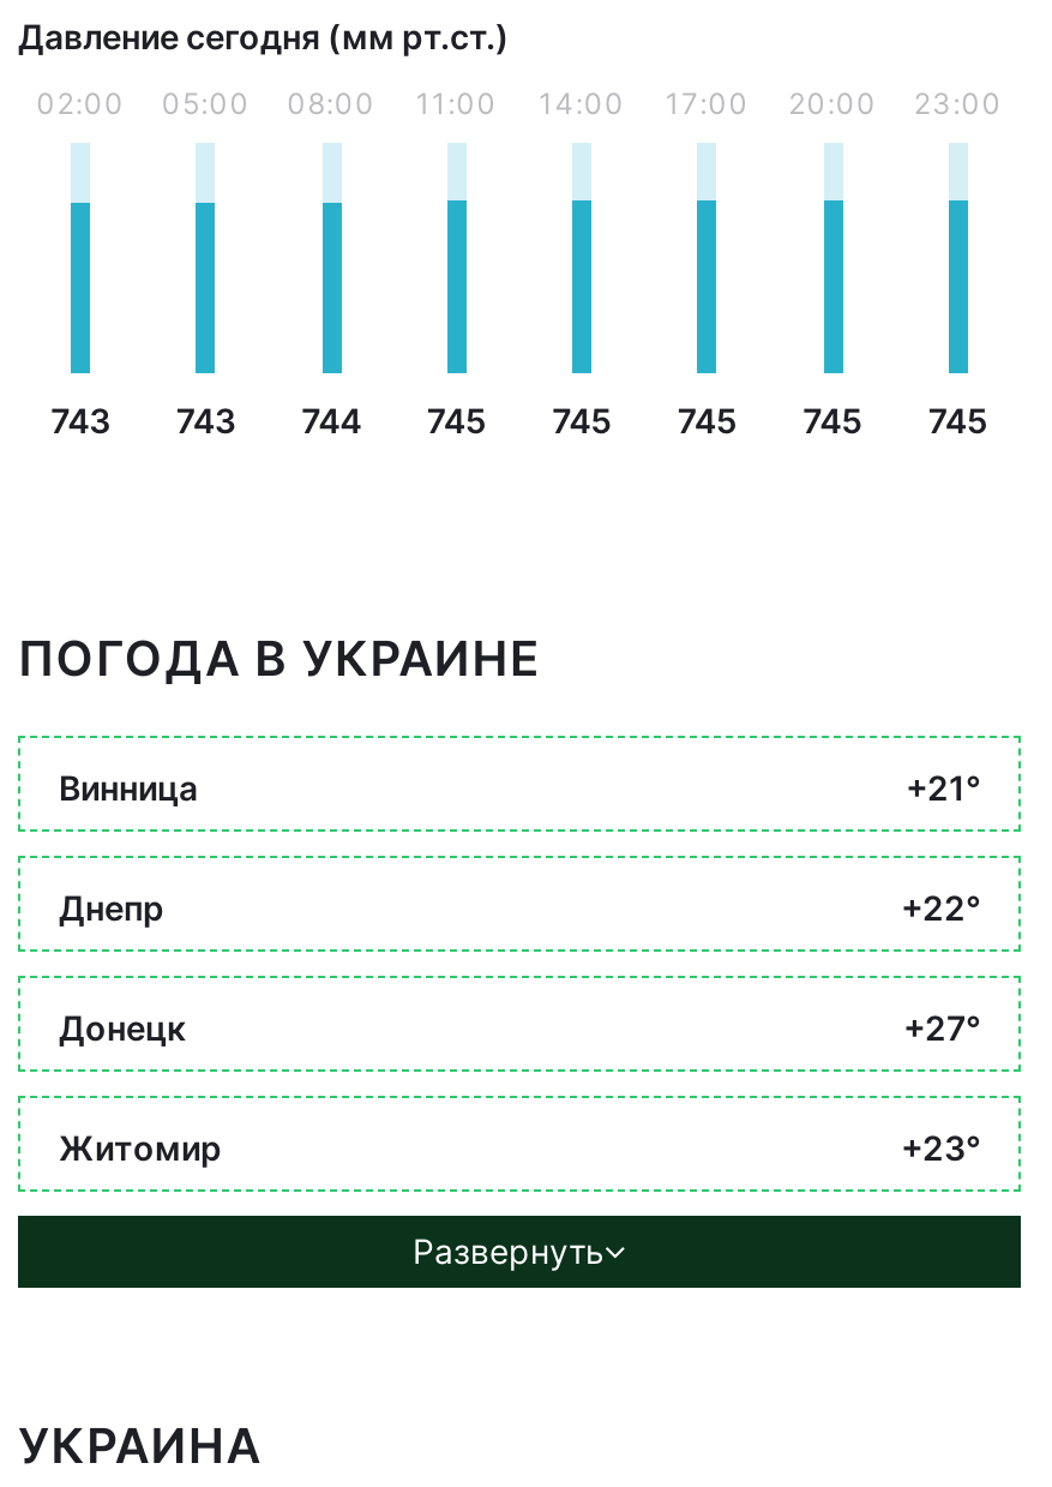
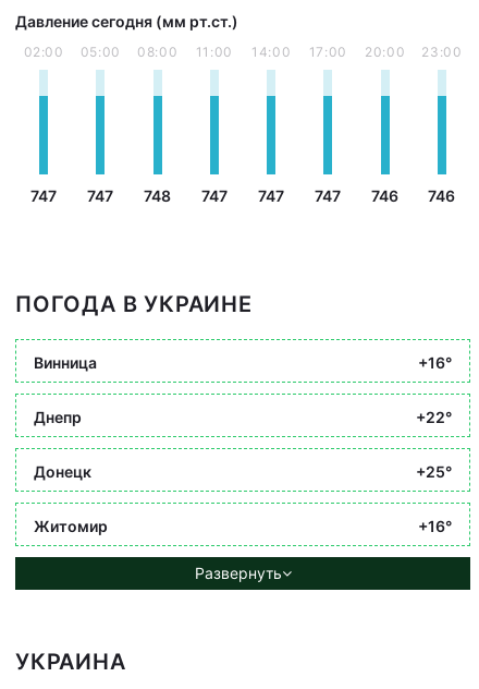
[51,400,111,440] 743 -> [31,186,57,205] 747
[176,400,236,440] 743 -> [88,186,114,205] 747
[301,400,361,440] 744 -> [144,186,171,205] 748
[427,400,487,440] 745 -> [201,186,227,205] 747
[552,400,612,440] 745 -> [258,186,284,205] 747
[678,400,737,440] 745 -> [315,186,341,205] 747
[803,400,863,440] 745 -> [371,186,399,205] 746
[928,400,988,440] 745 -> [428,186,455,205] 746
[906,766,980,807] +21° -> [418,353,452,371] +16°
[903,1006,980,1047] +27° -> [416,462,452,480] +25°
[901,1126,980,1167] +23° -> [418,516,452,535] +16°

